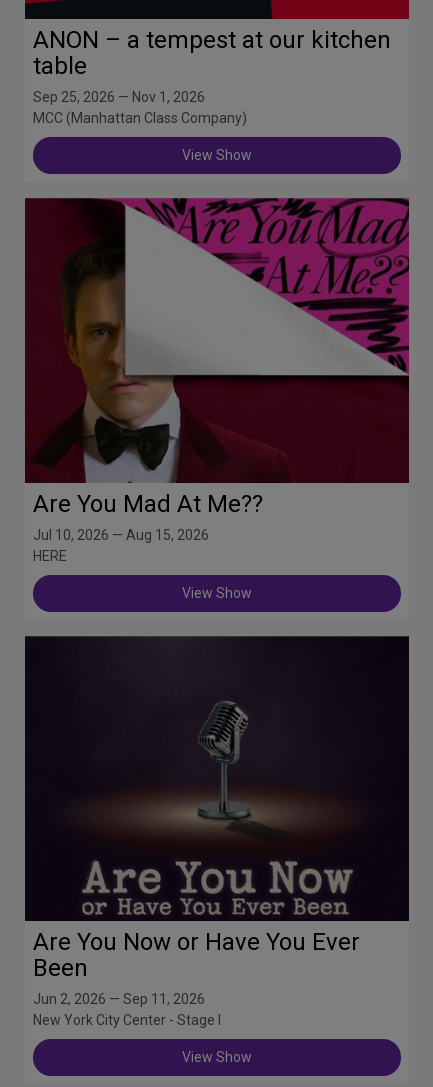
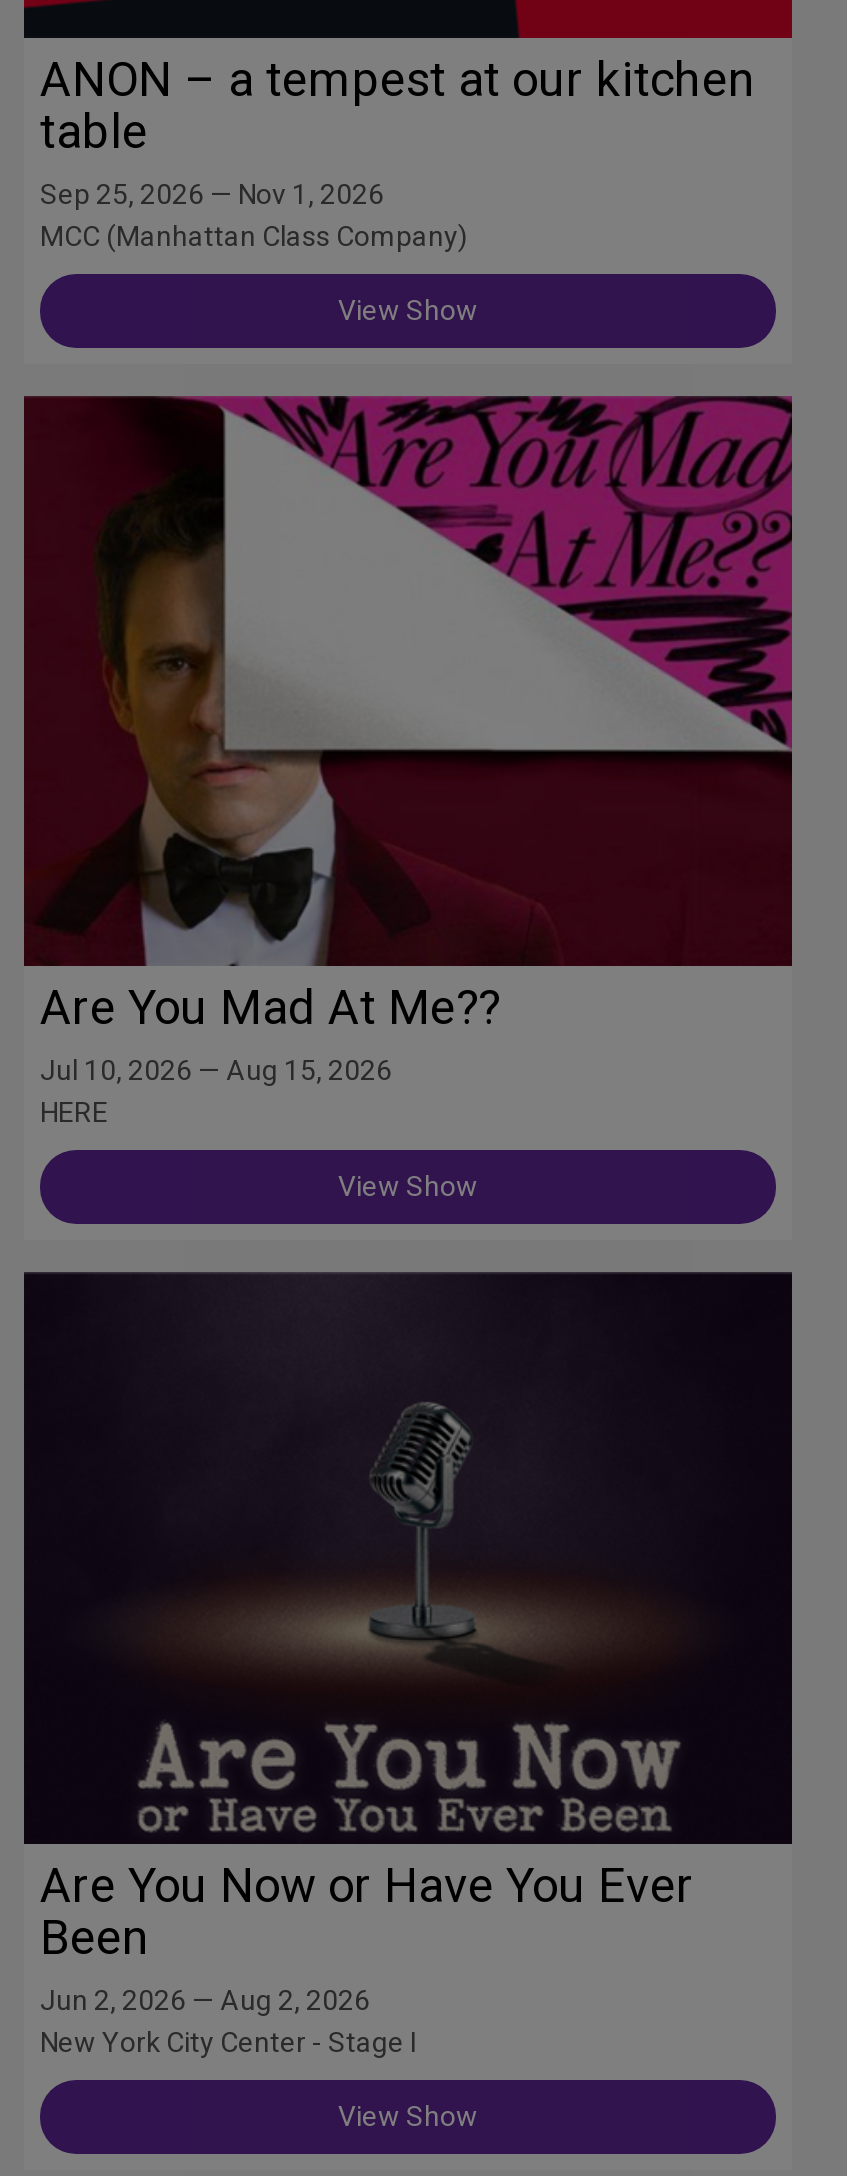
[33,991,205,1007] Jun 2, 2026 — Sep 11, 2026 -> [40,1983,370,2015] Jun 2, 2026 — Aug 2, 2026

